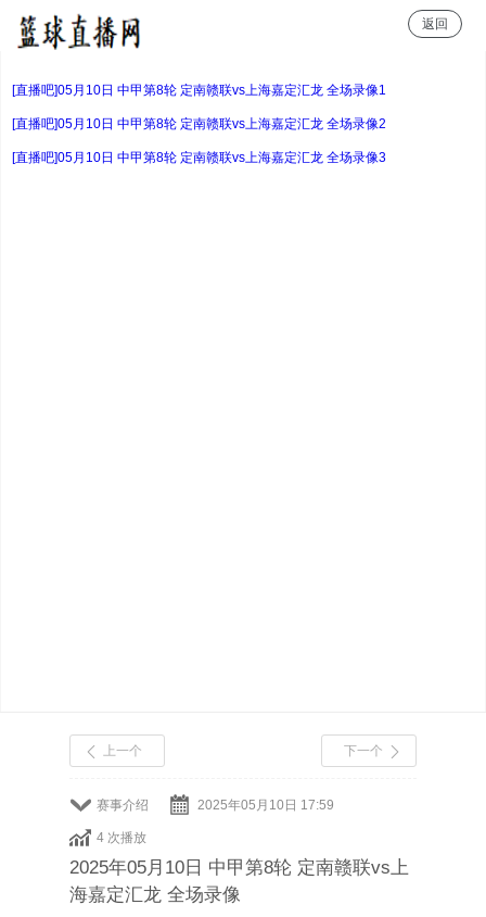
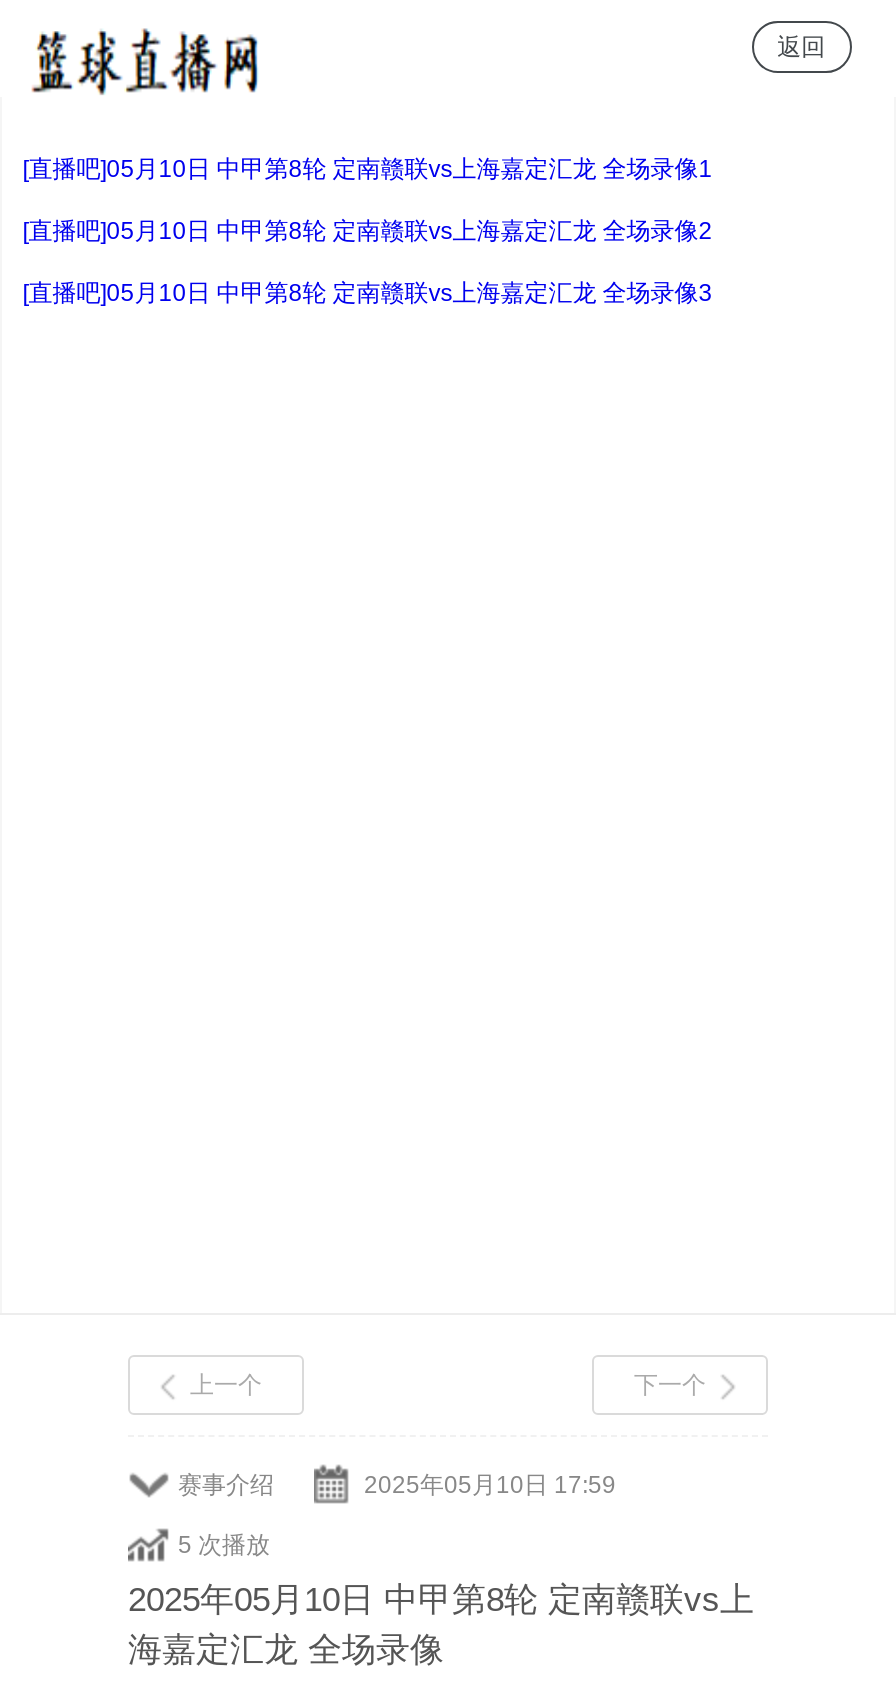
[97,830,146,845] 4 次播放 -> [178,1531,270,1559] 5 次播放

